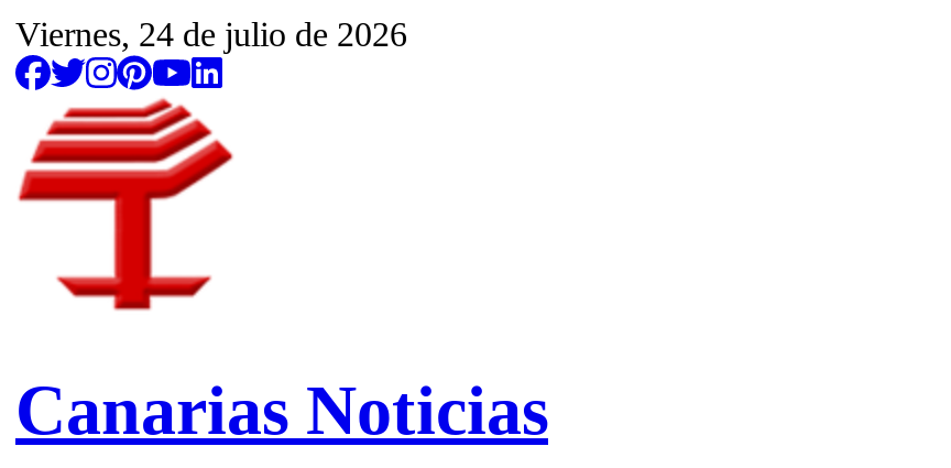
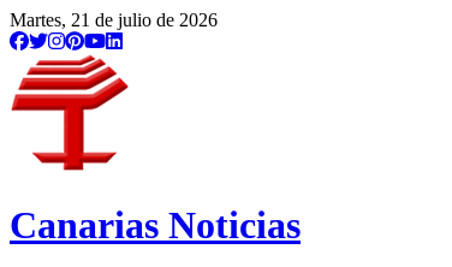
[15,15,407,53] Viernes, 24 de julio de 2026 -> [10,10,218,30] Martes, 21 de julio de 2026

